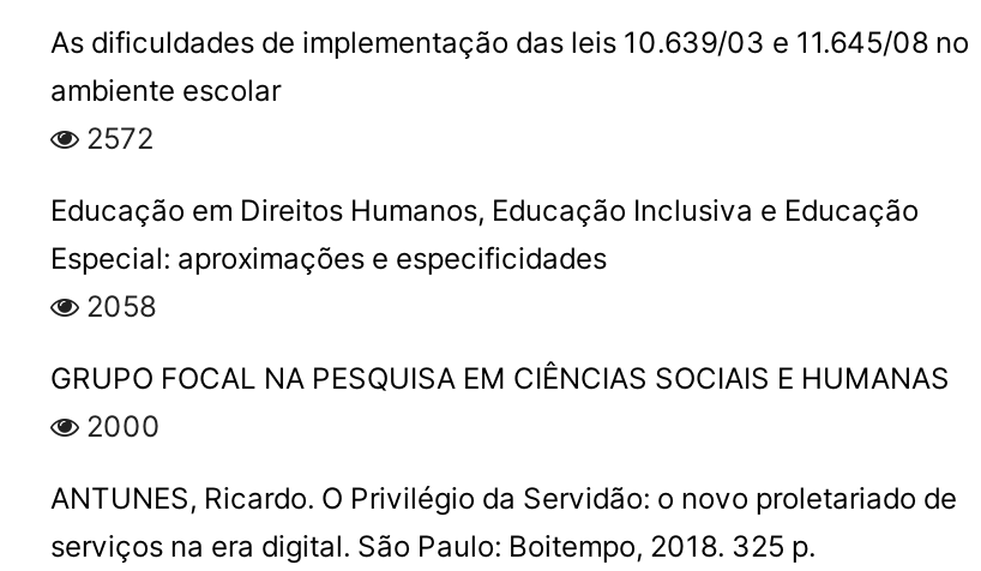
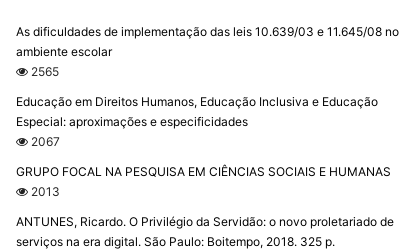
[79,119,154,155] 2572 -> [28,64,59,79] 2565
[79,287,156,323] 2058 -> [28,134,60,149] 2067
[79,407,161,443] 2000 -> [28,184,60,199] 2013

